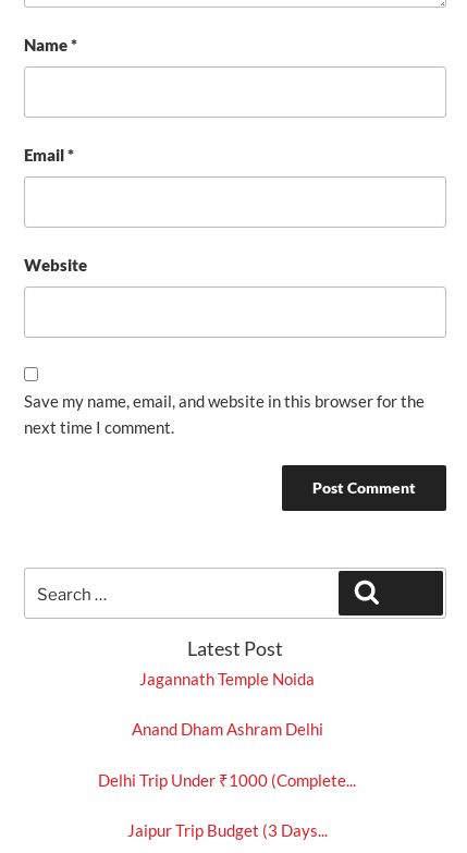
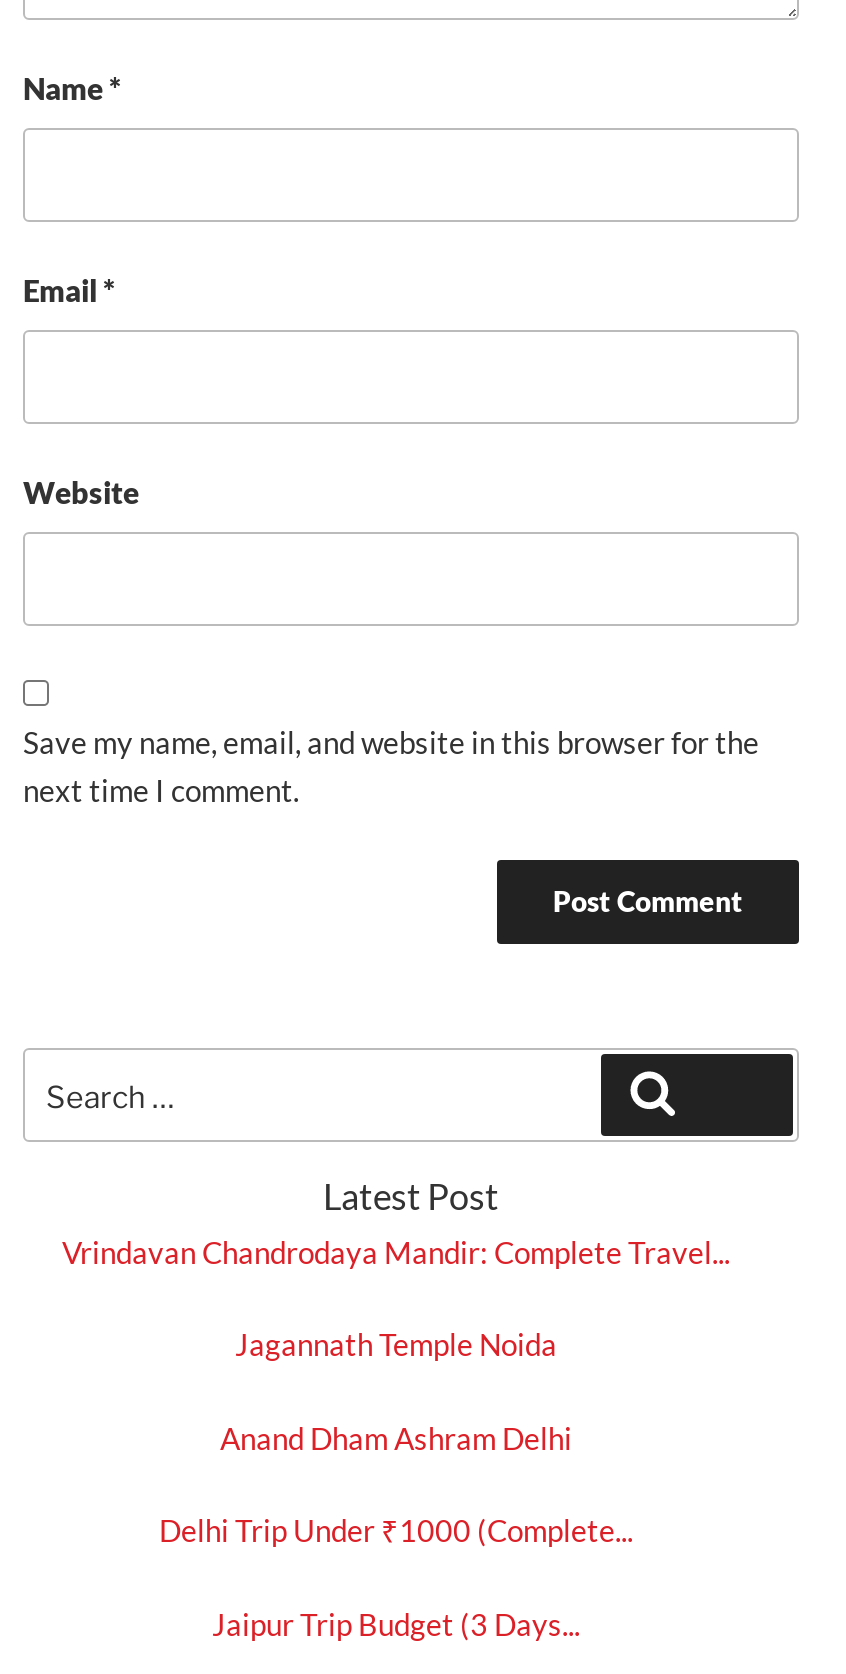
none -> [62,1234,730,1270] Vrindavan Chandrodaya Mandir: Complete Travel...

